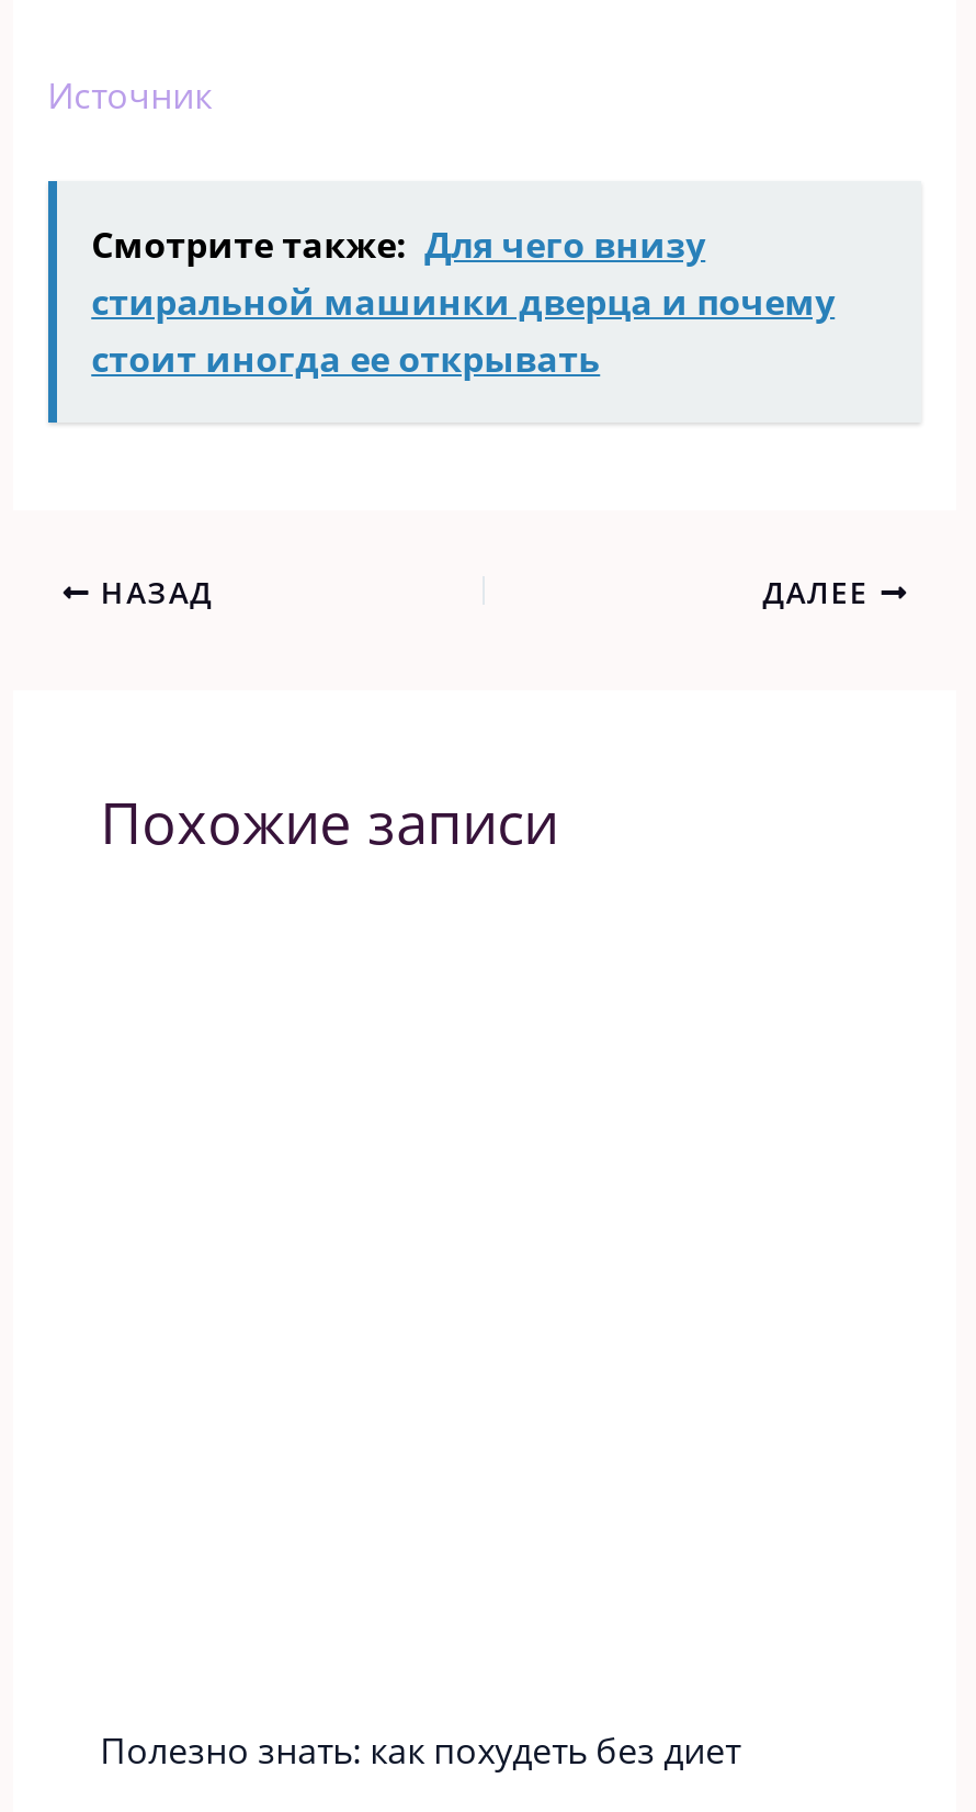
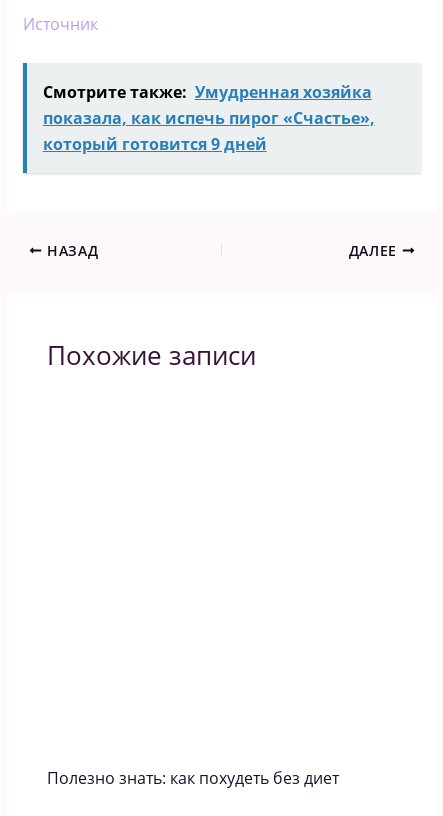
[91,220,835,382] Смотрите также: Для чего внизу | стиральной машинки дверца и почему | стоит иногда ее открывать -> [43,81,375,155] Смотрите также: Умудренная хозяйка | показала, как испечь пирог «Счастье», | который готовится 9 дней

